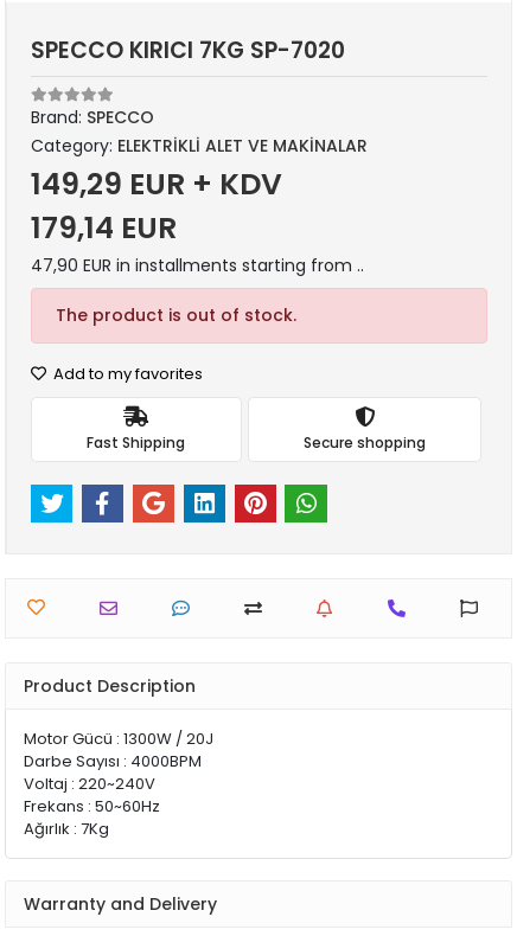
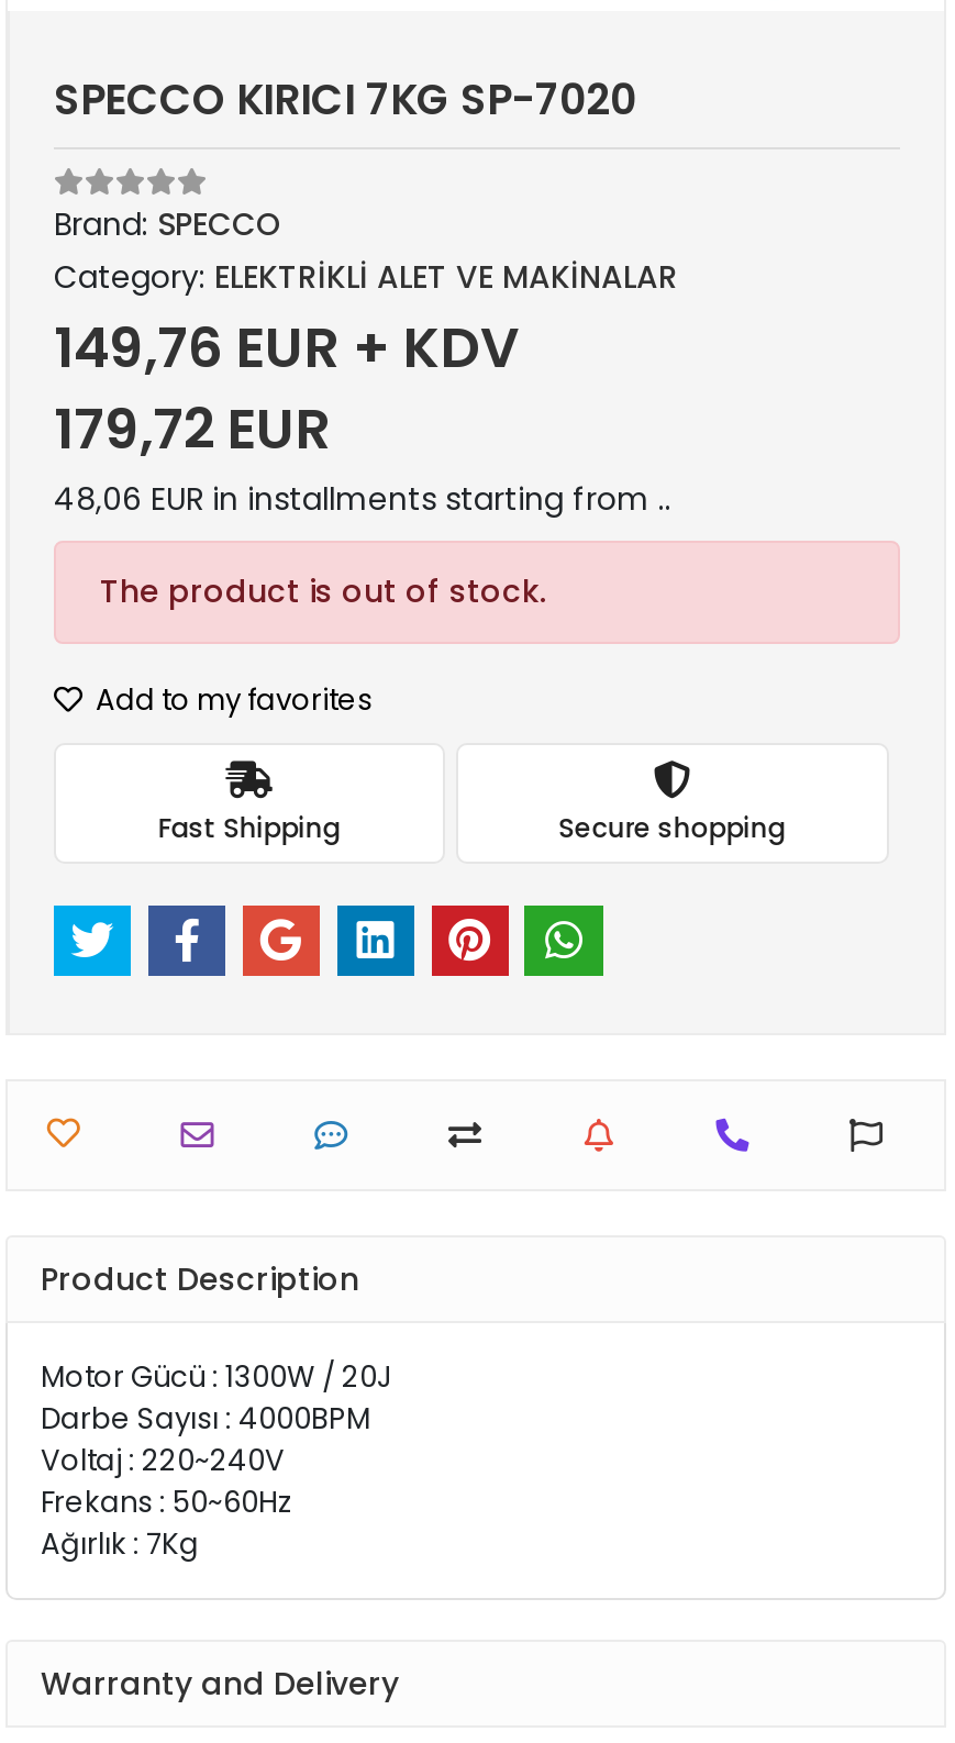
[31,164,282,205] 149,29 EUR + KDV -> [54,310,520,387] 149,76 EUR + KDV
[31,207,177,249] 179,14 EUR -> [54,391,331,468] 179,72 EUR
[31,254,364,277] 47,90 EUR in installments starting from .. -> [54,477,671,521] 48,06 EUR in installments starting from ..

